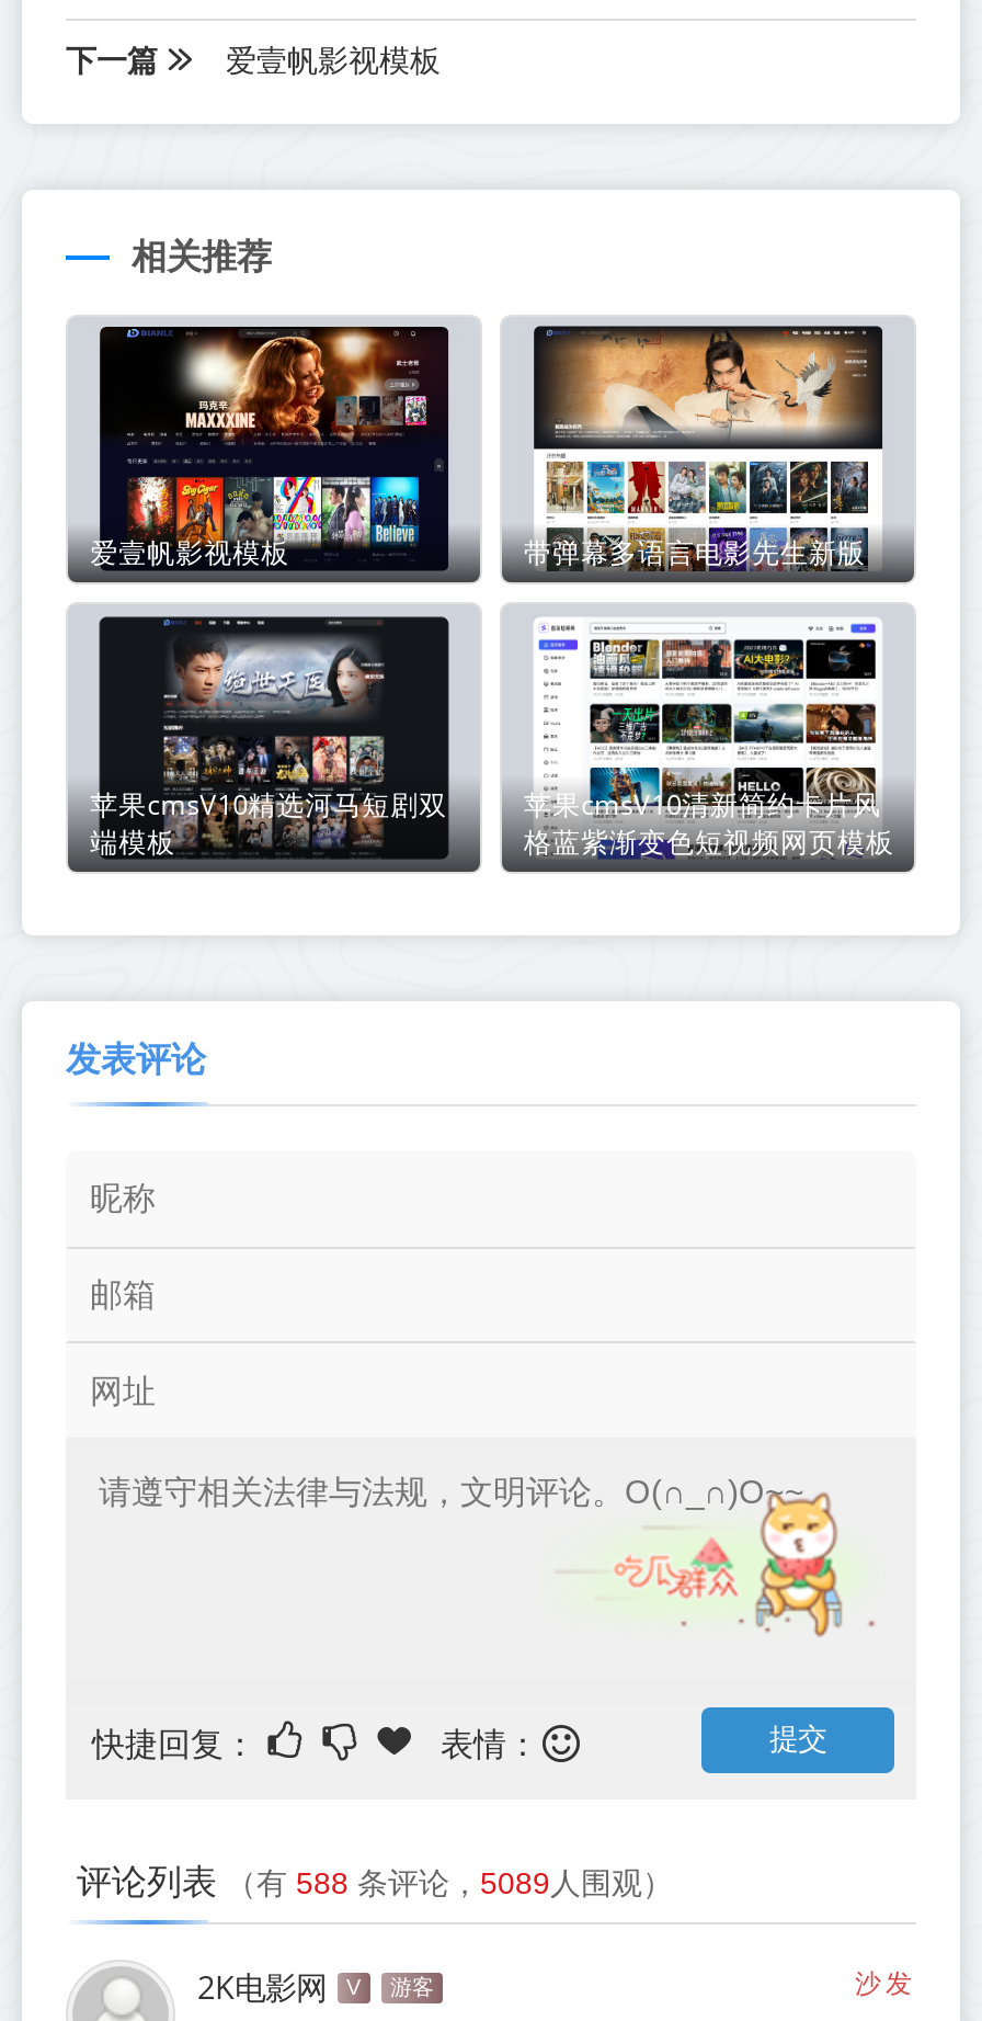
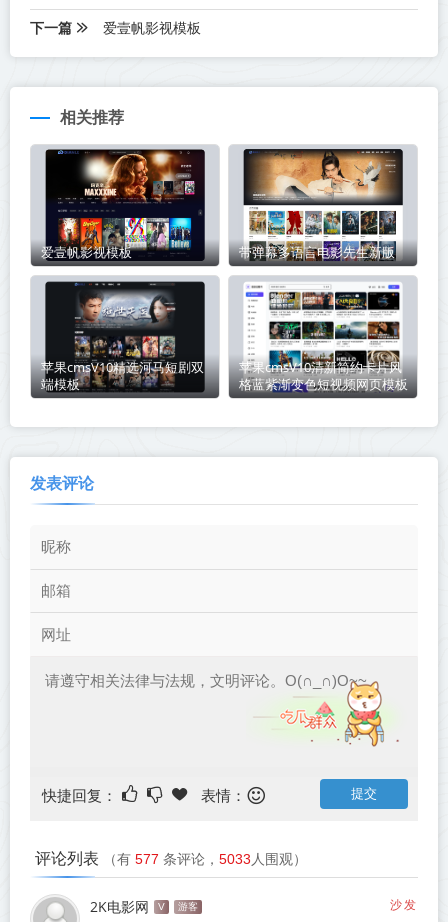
[77,1862,673,1899] 评论列表（有588条评论，5089人围观） -> [35,849,307,866] 评论列表（有577条评论，5033人围观）

